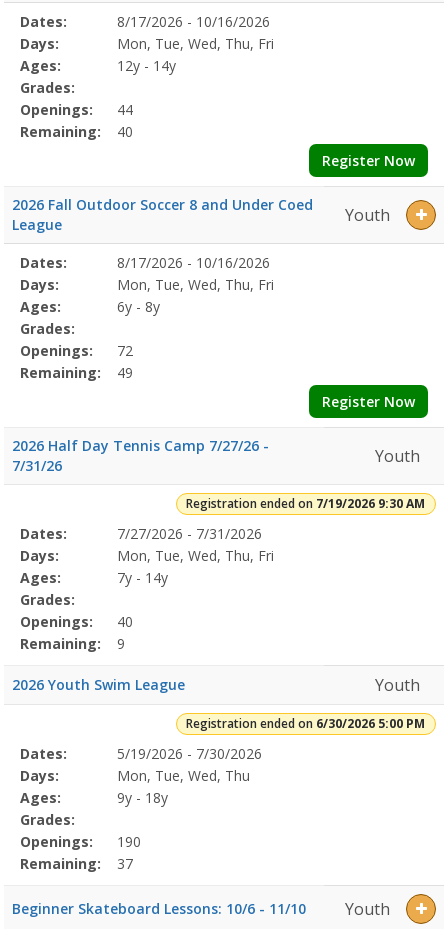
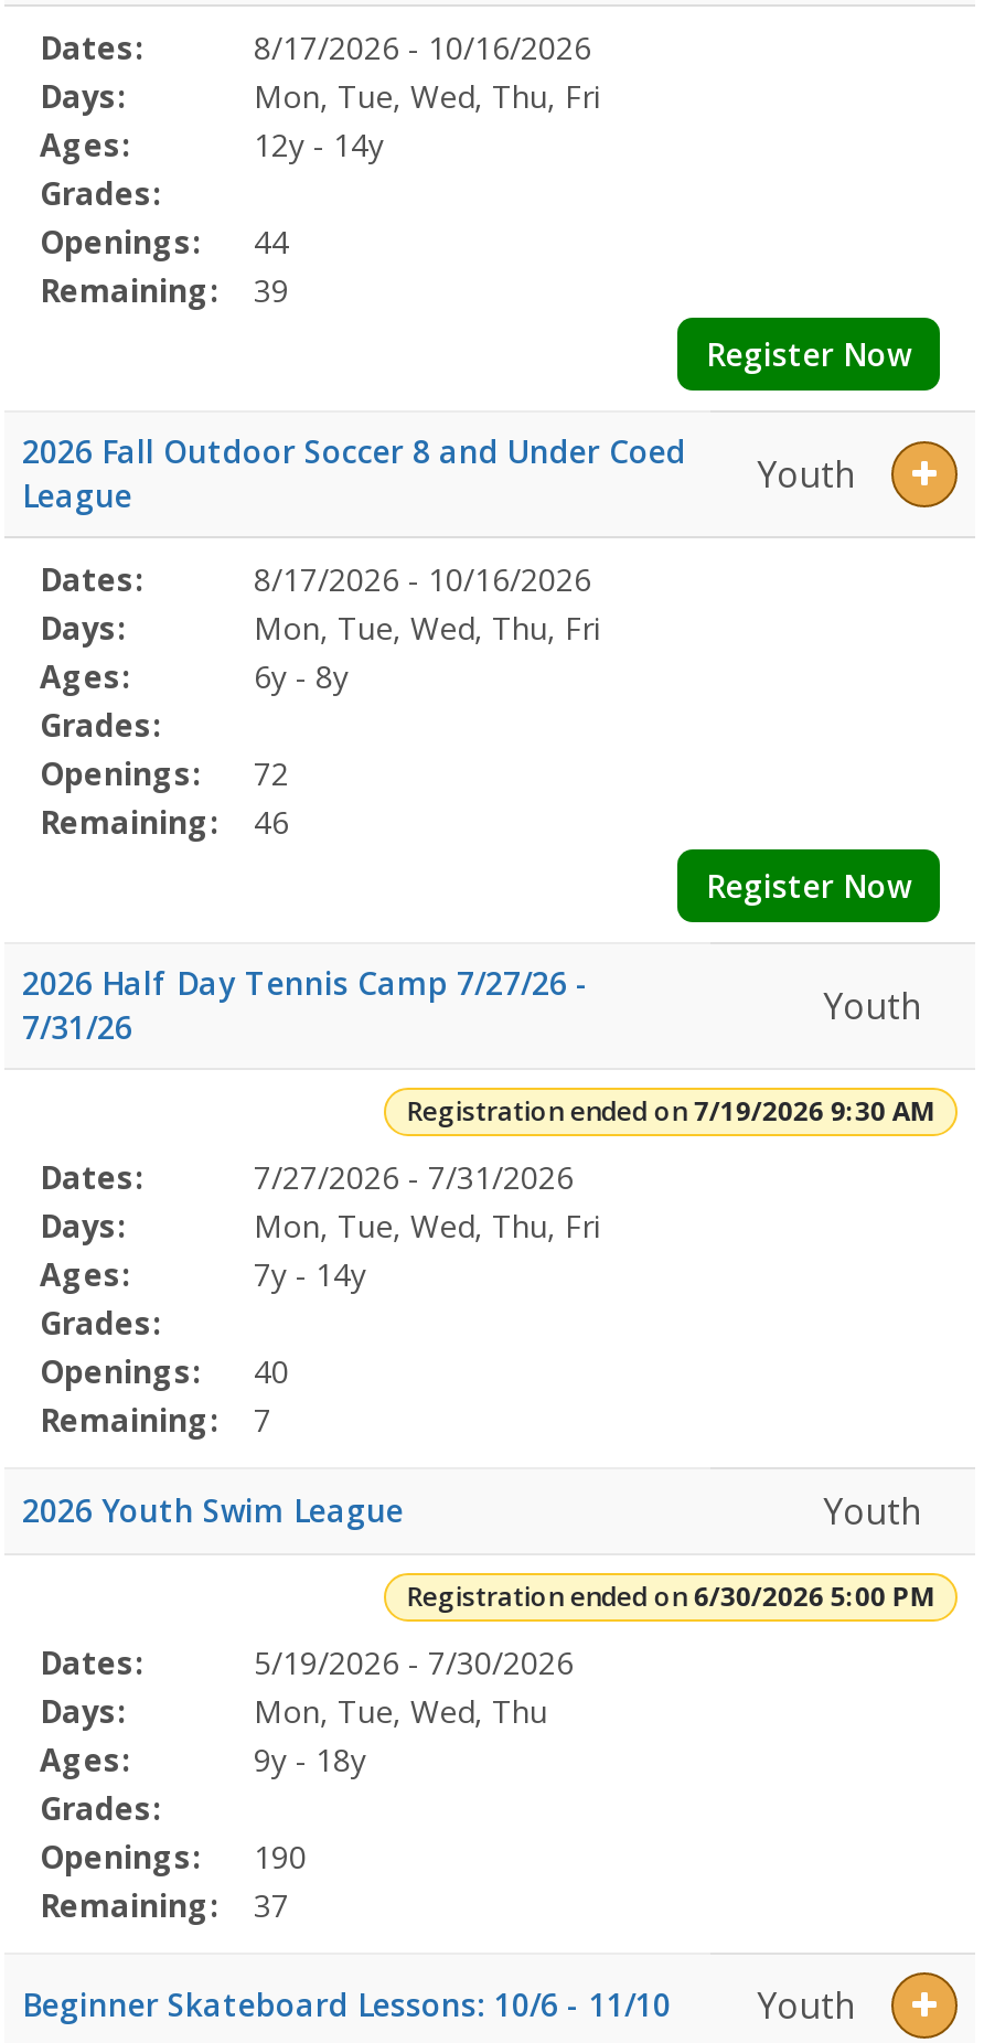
[20,122,133,141] Remaining: 40 -> [40,269,289,311] Remaining: 39
[20,363,133,382] Remaining: 49 -> [40,801,289,843] Remaining: 46
[20,634,125,653] Remaining: 9 -> [40,1399,271,1441] Remaining: 7

